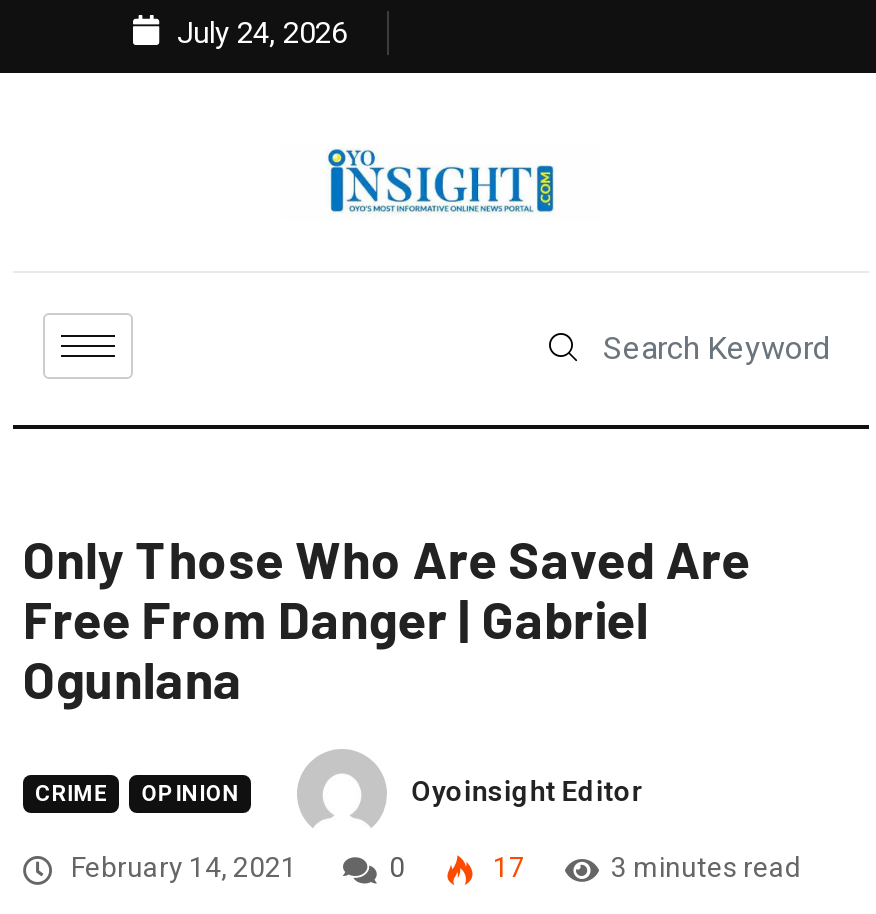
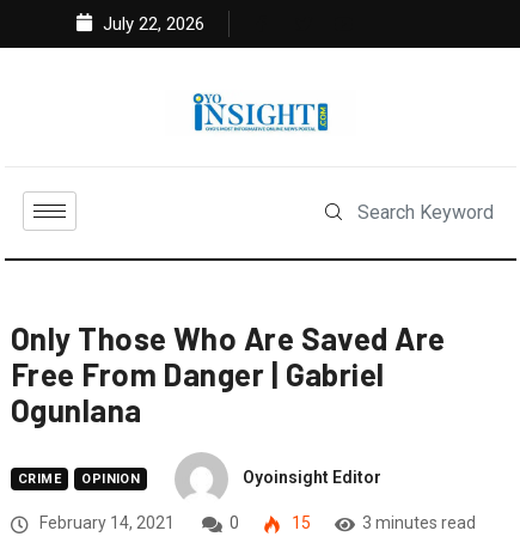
[169,15,347,51] July 24, 2026 -> [98,13,204,35] July 22, 2026
[487,851,525,883] 17 -> [288,513,311,532] 15

